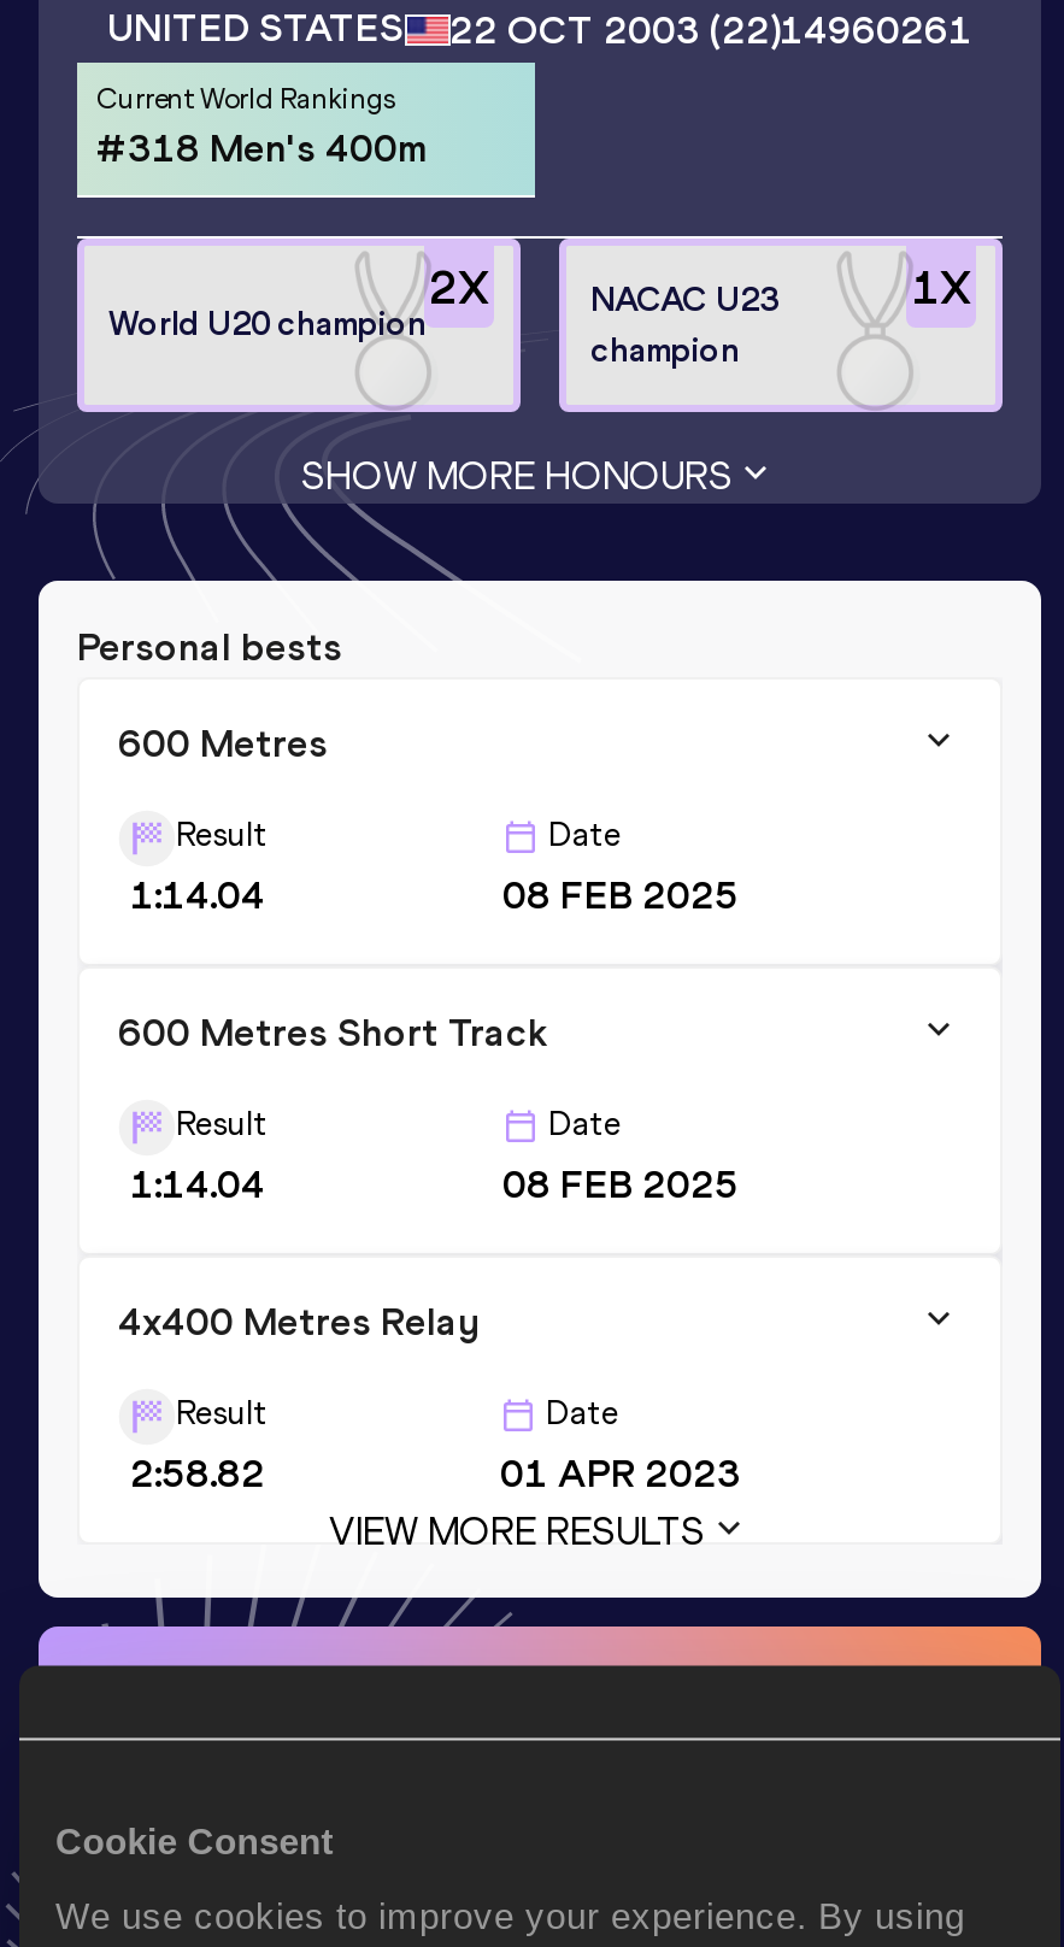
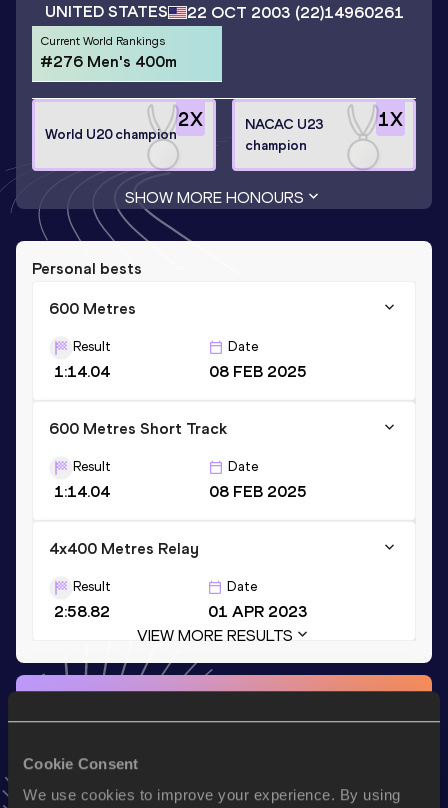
[96,125,427,171] #318 Men's 400m -> [40,52,177,71] #276 Men's 400m

